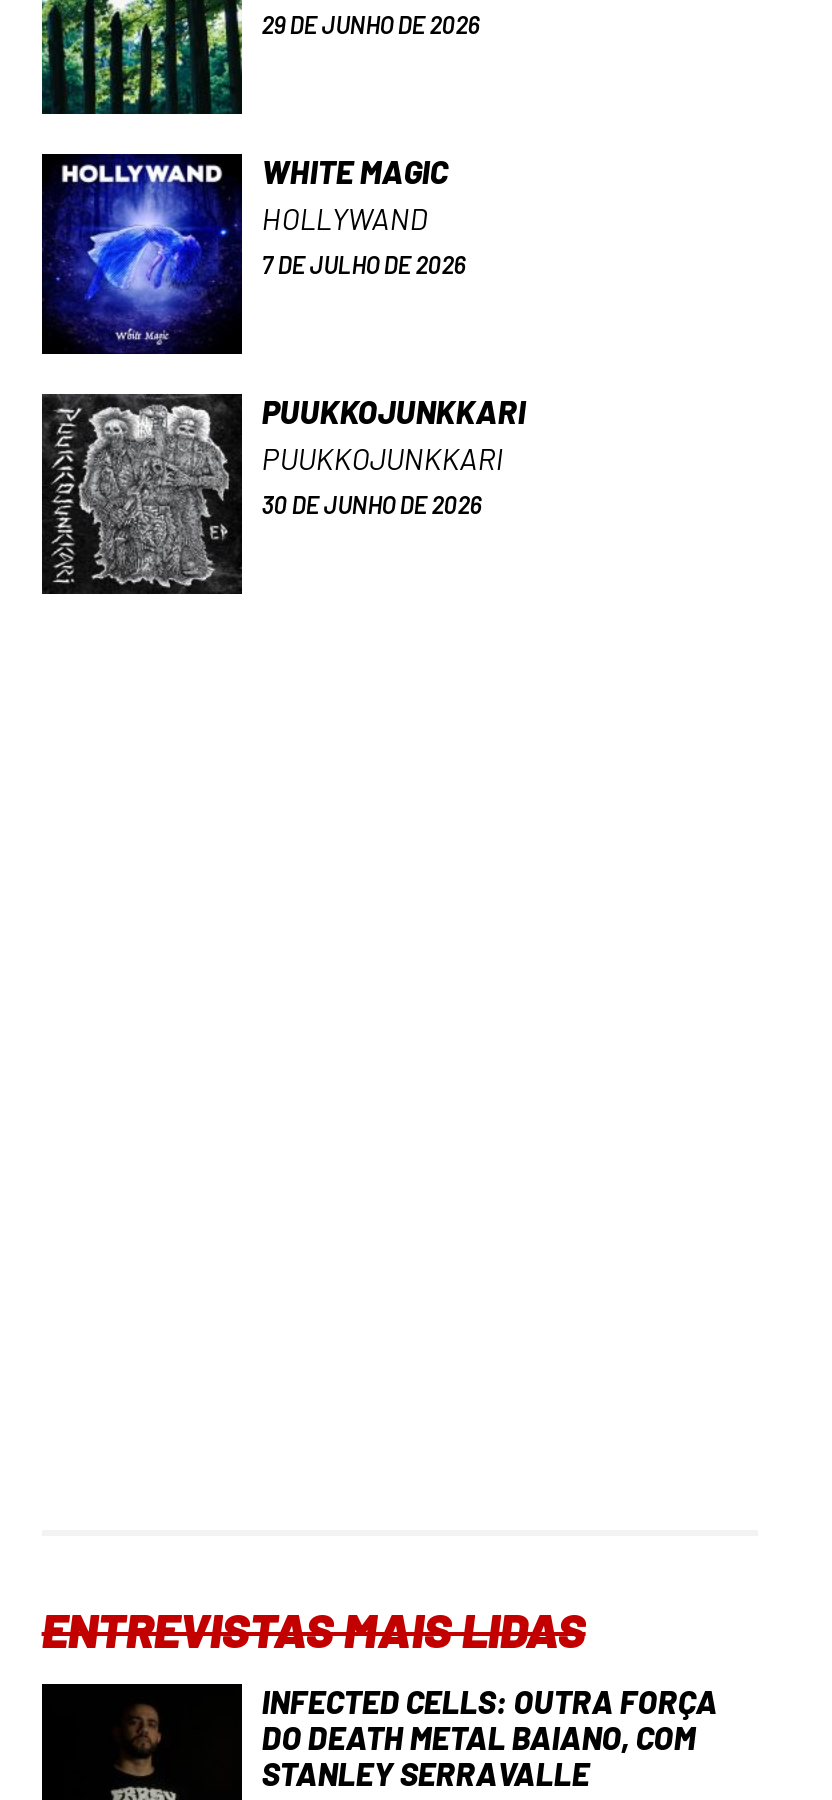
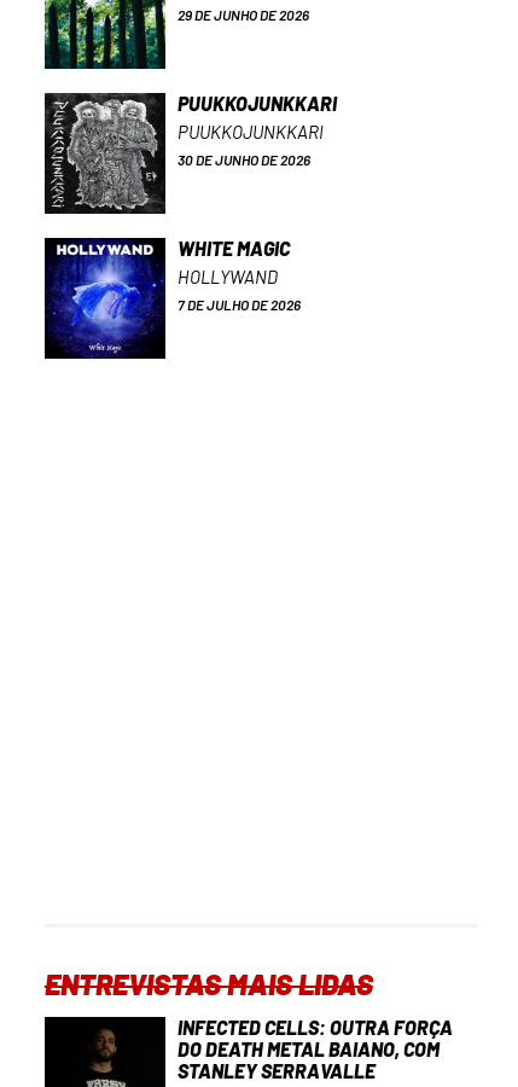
moved [44,152,466,354] -> [46,237,300,359]: [image] | WHITE MAGIC | HOLLYWAND | 7 DE JULHO DE 2026
moved [42,392,526,594] -> [45,92,337,214]: [image] | PUUKKOJUNKKARI | PUUKKOJUNKKARI | 30 DE JUNHO DE 2026

